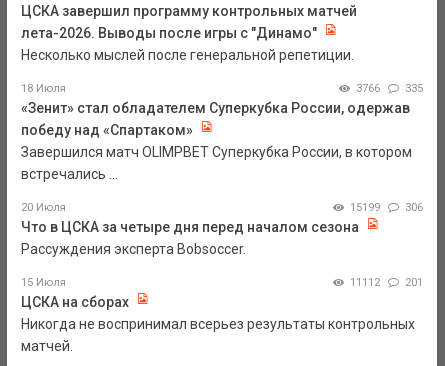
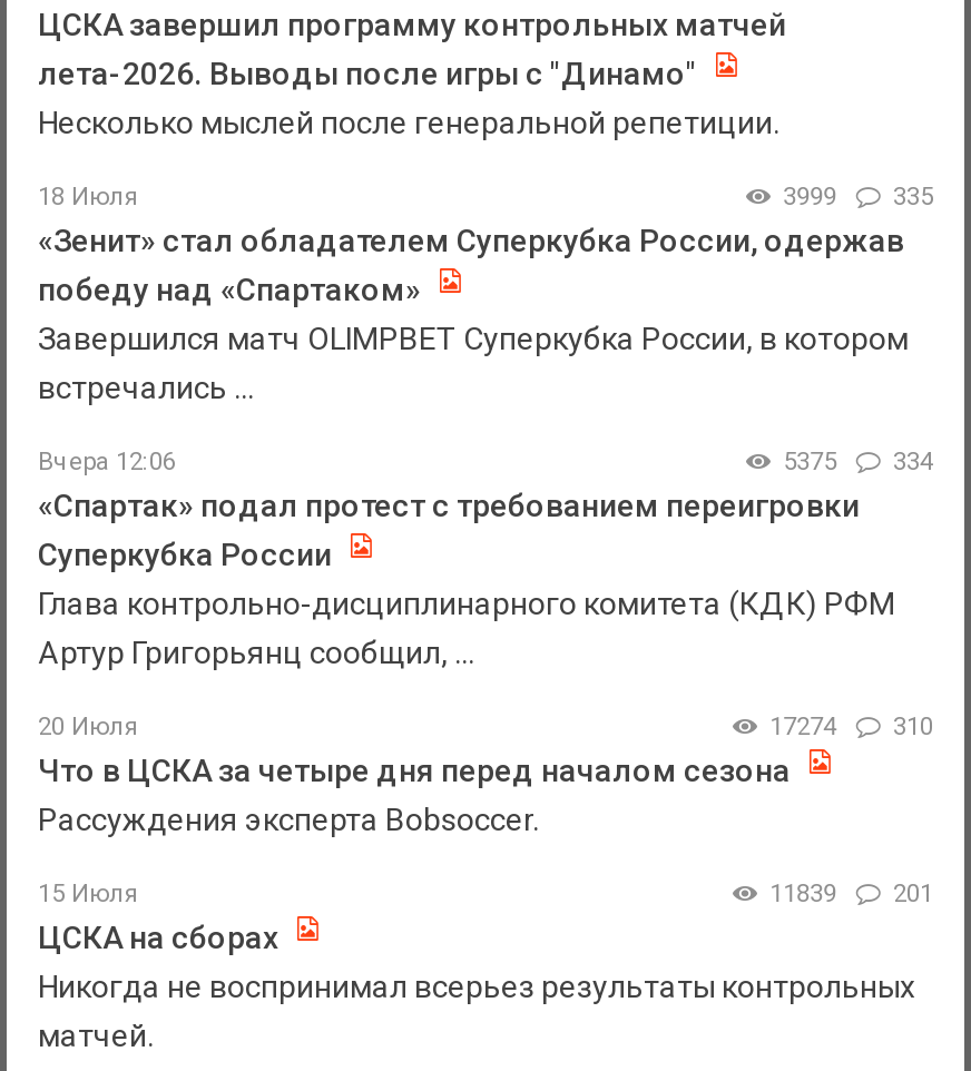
[356,82,423,95] 3766 335 -> [783,183,933,212] 3999 335
none -> [38,448,933,671] Вчера 12:06 | 5375 | 334 | «Спартак» подал протест с требованием переигровки | Суперкубка России | Глава контрольно-дисциплинарного комитета (КДК) РФМ | Артур Григорьянц сообщил, ...
[350,201,383,214] 15199 -> [770,713,843,742] 17274
[405,201,423,214] 306 -> [893,713,933,742] 310
[350,276,423,289] 11112 201 -> [770,880,933,909] 11839 201

